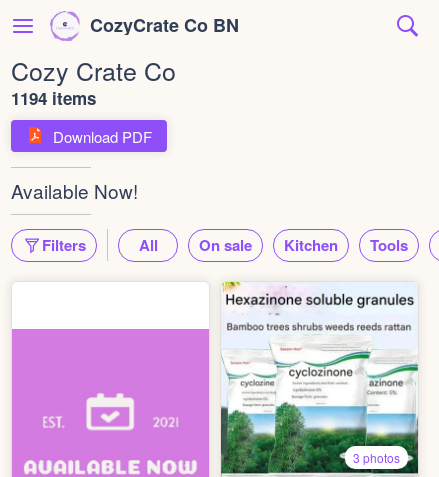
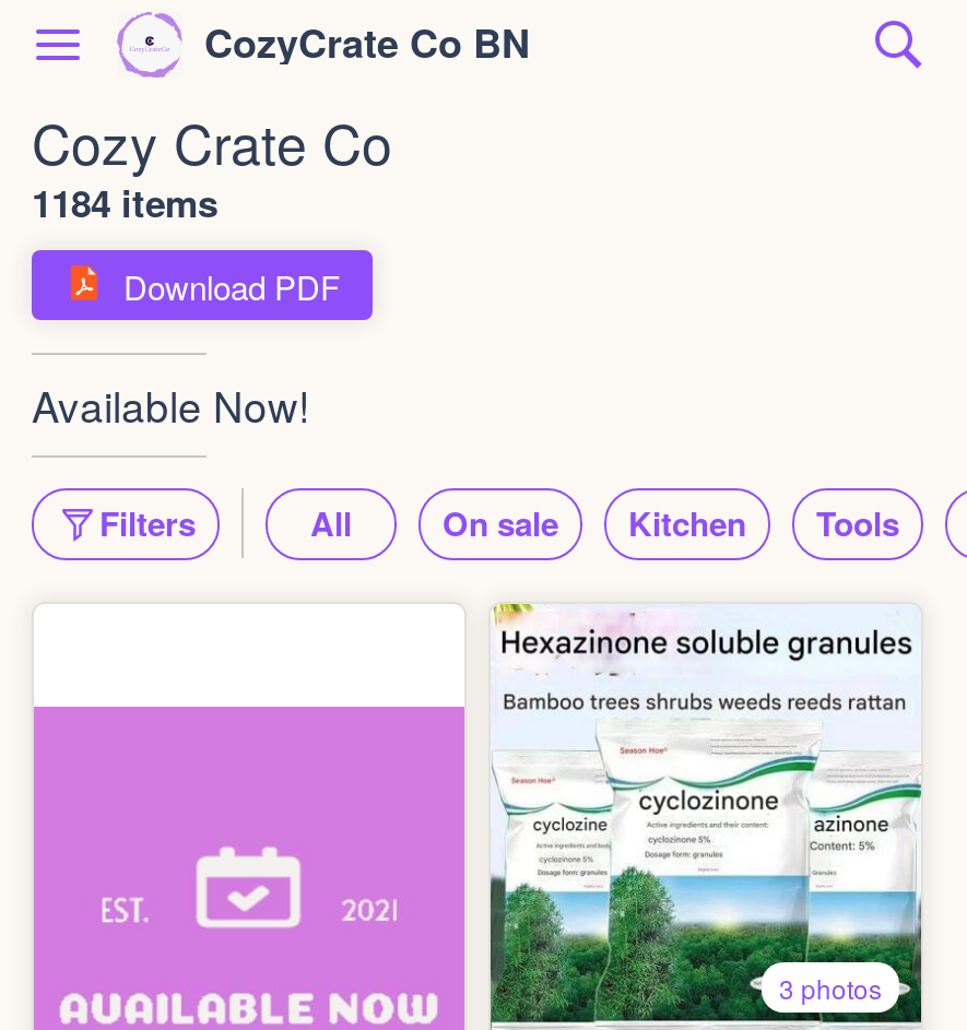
[11,86,96,110] 1194 items -> [32,176,217,228] 1184 items

